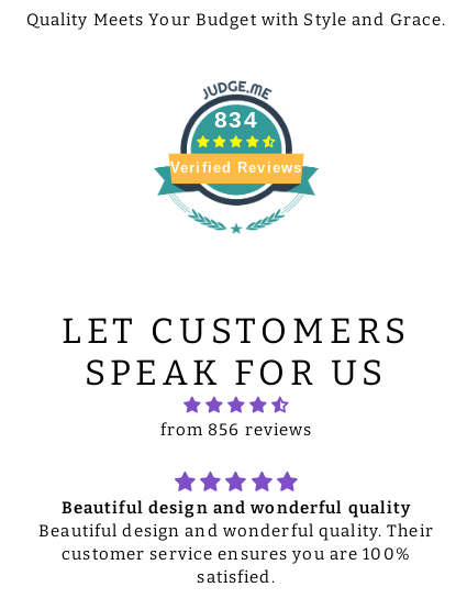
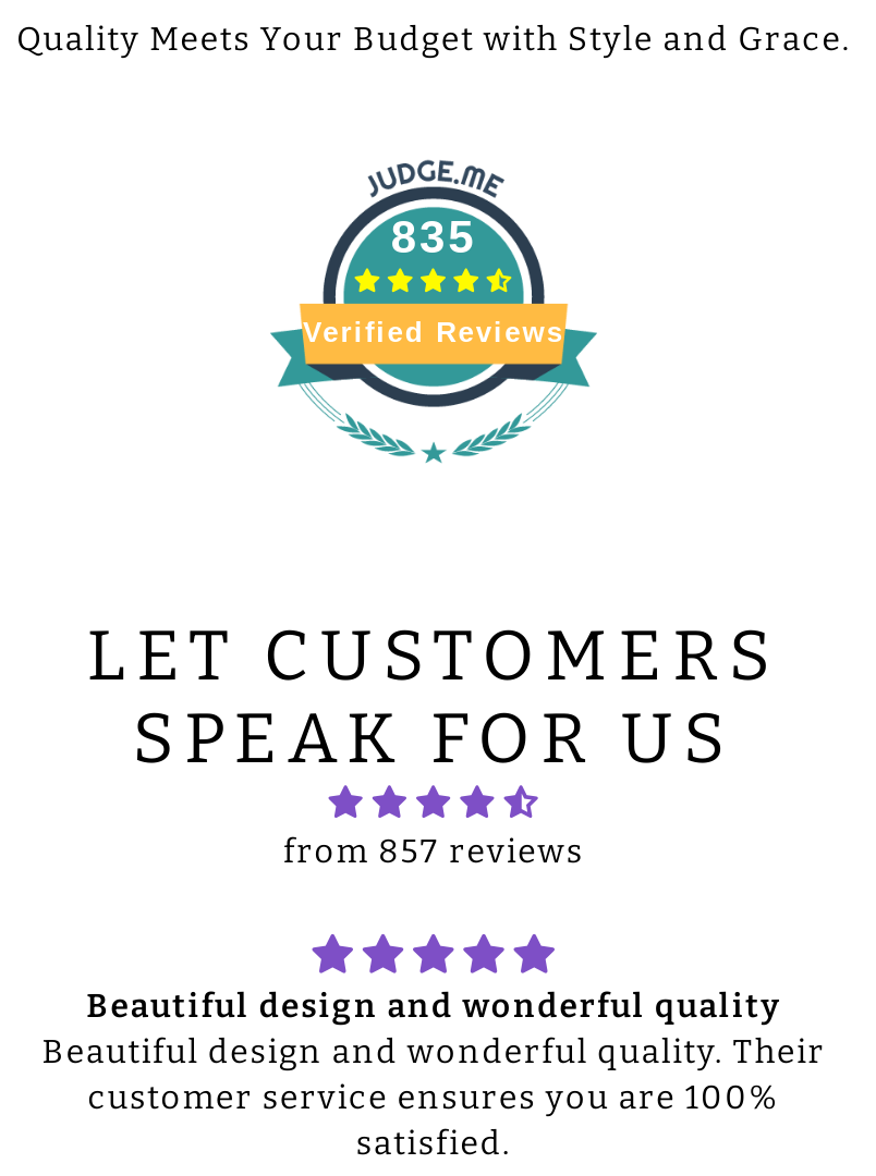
[215,107,258,132] 834 -> [391,212,477,262] 835
[160,420,313,440] from 856 reviews -> [283,832,584,871] from 857 reviews

